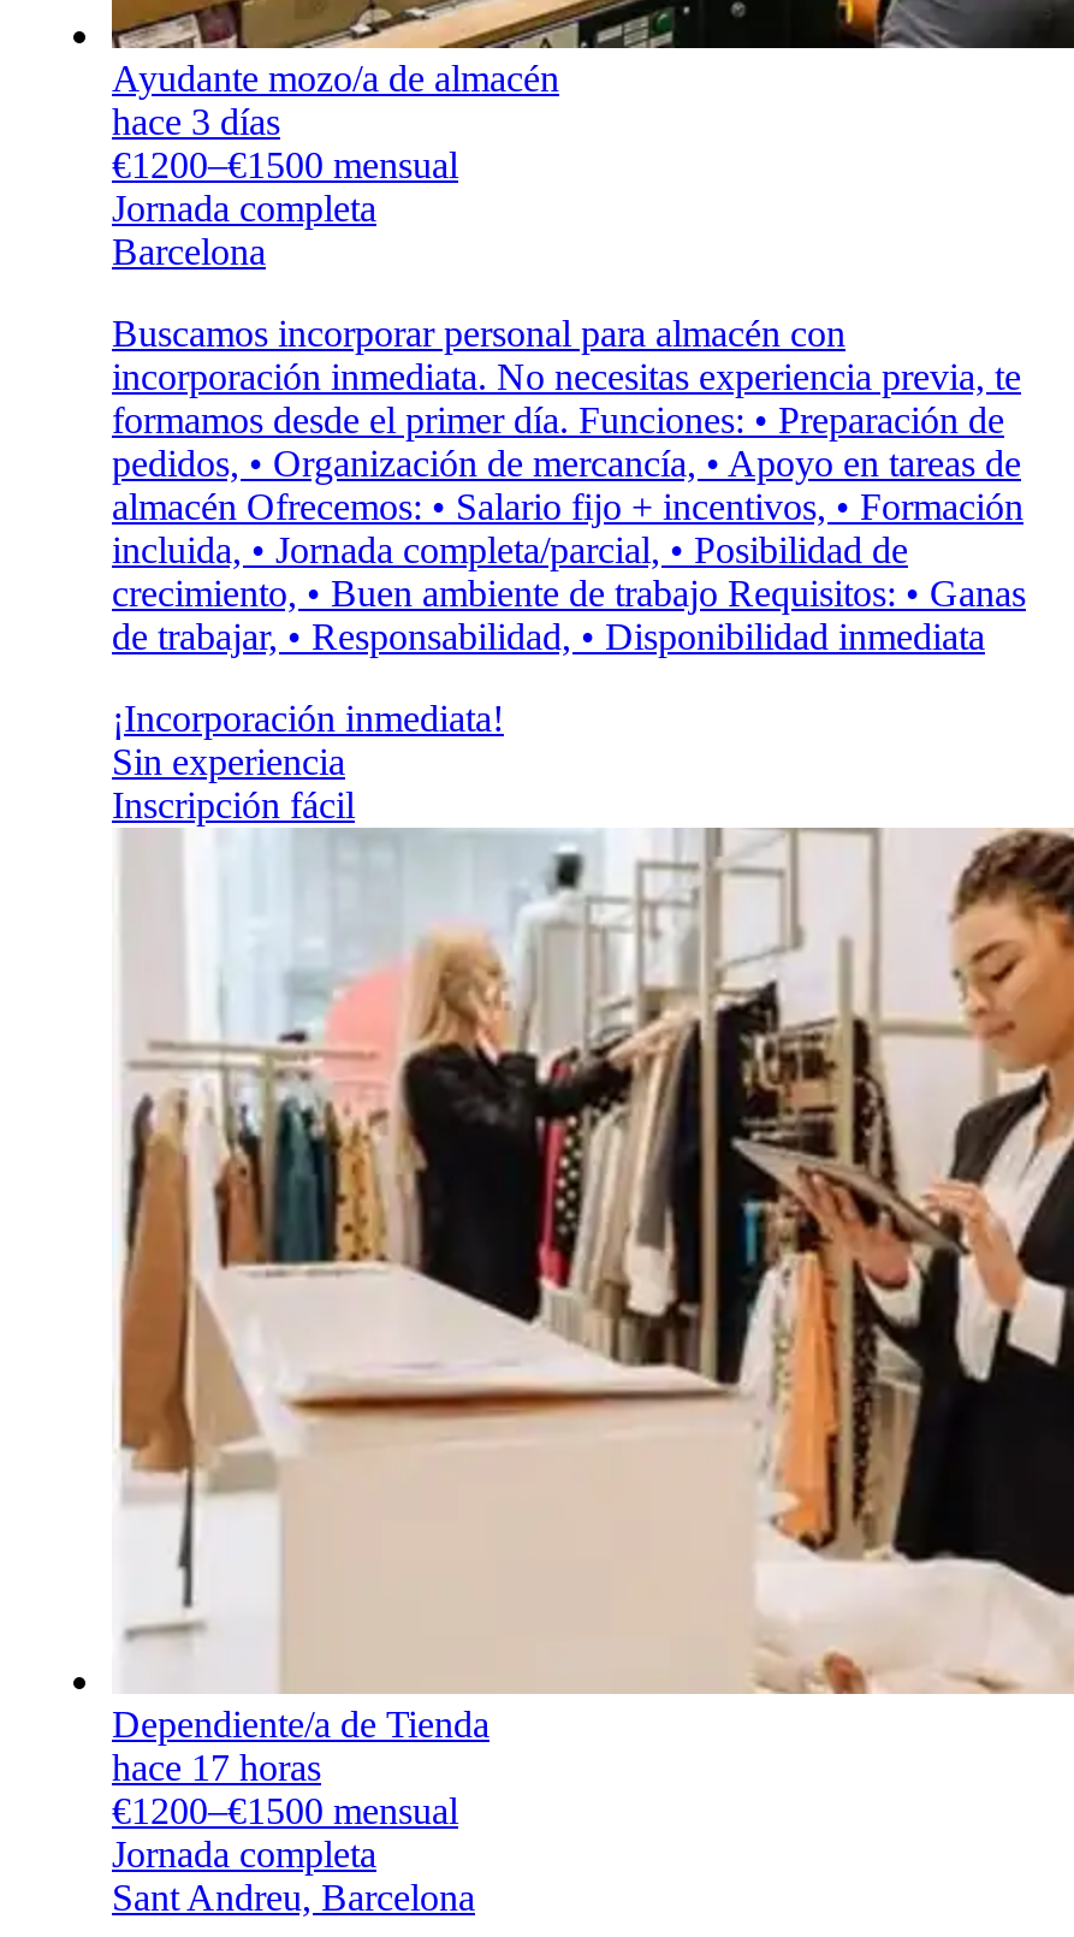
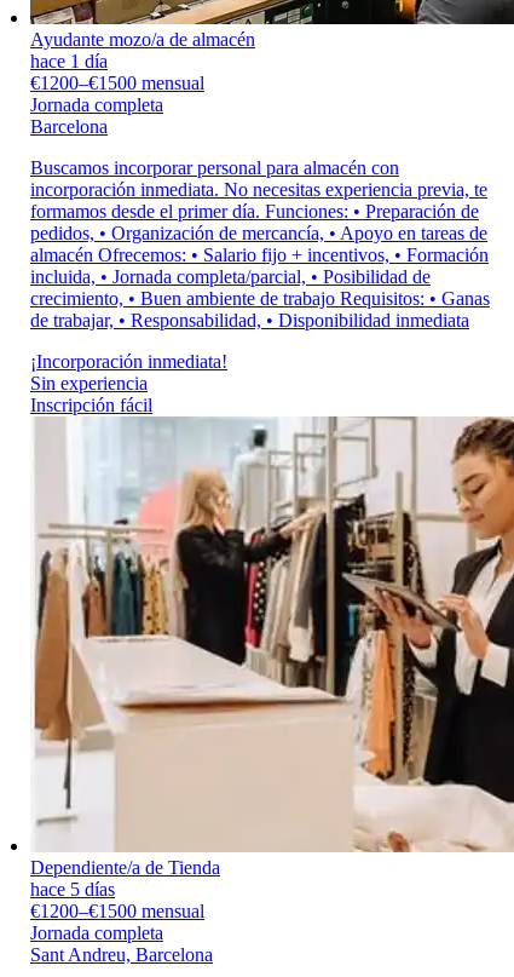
[112,101,280,142] hace 3 días -> [30,51,108,71] hace 1 día
[112,1747,321,1788] hace 17 horas -> [30,879,115,899] hace 5 días

